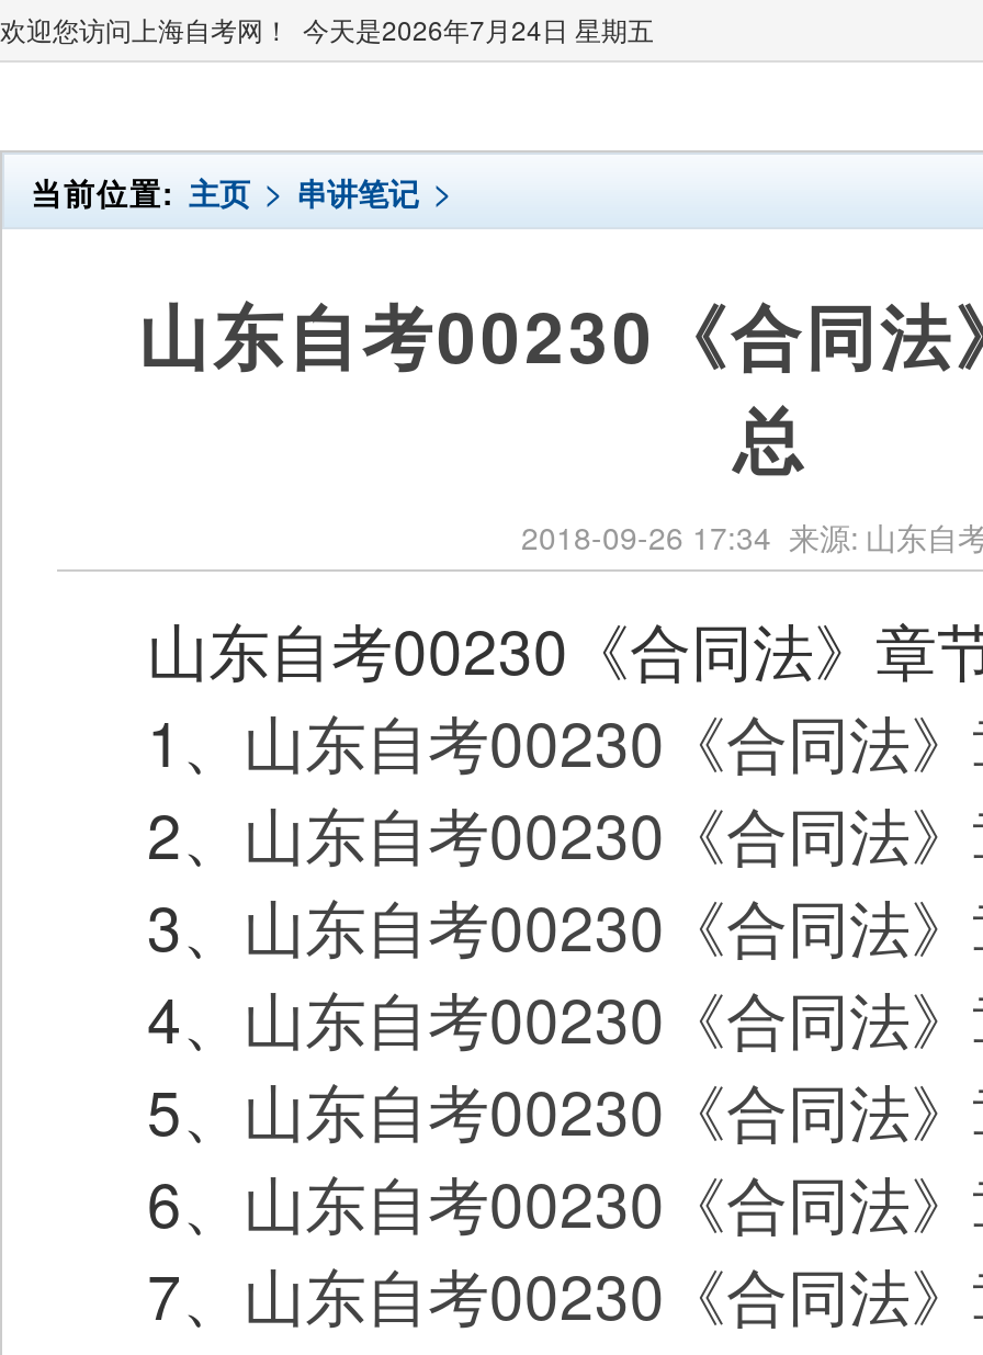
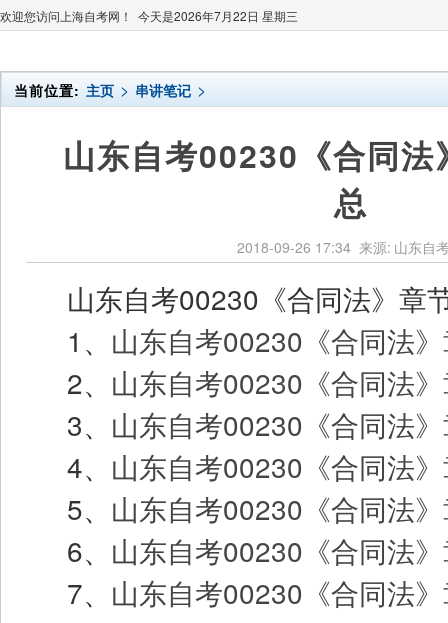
[0,10,654,47] 欢迎您访问上海自考网！ 今天是2026年7月24日 星期五 -> [0,7,298,24] 欢迎您访问上海自考网！ 今天是2026年7月22日 星期三

